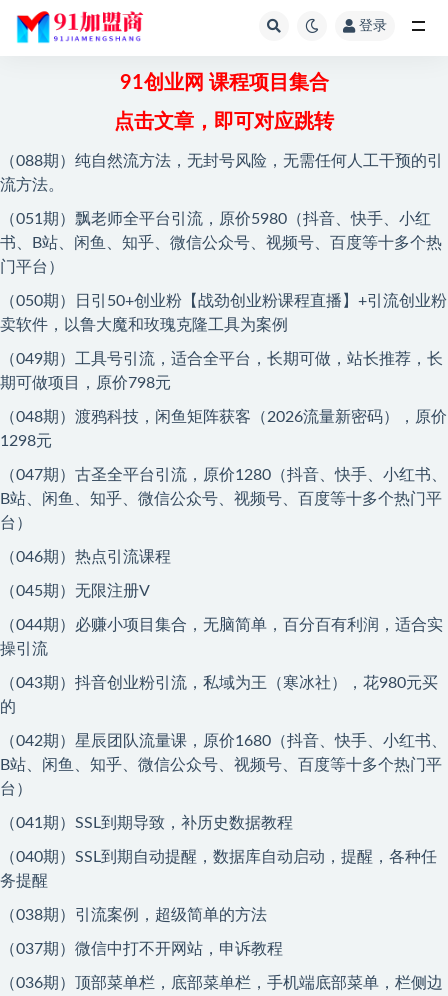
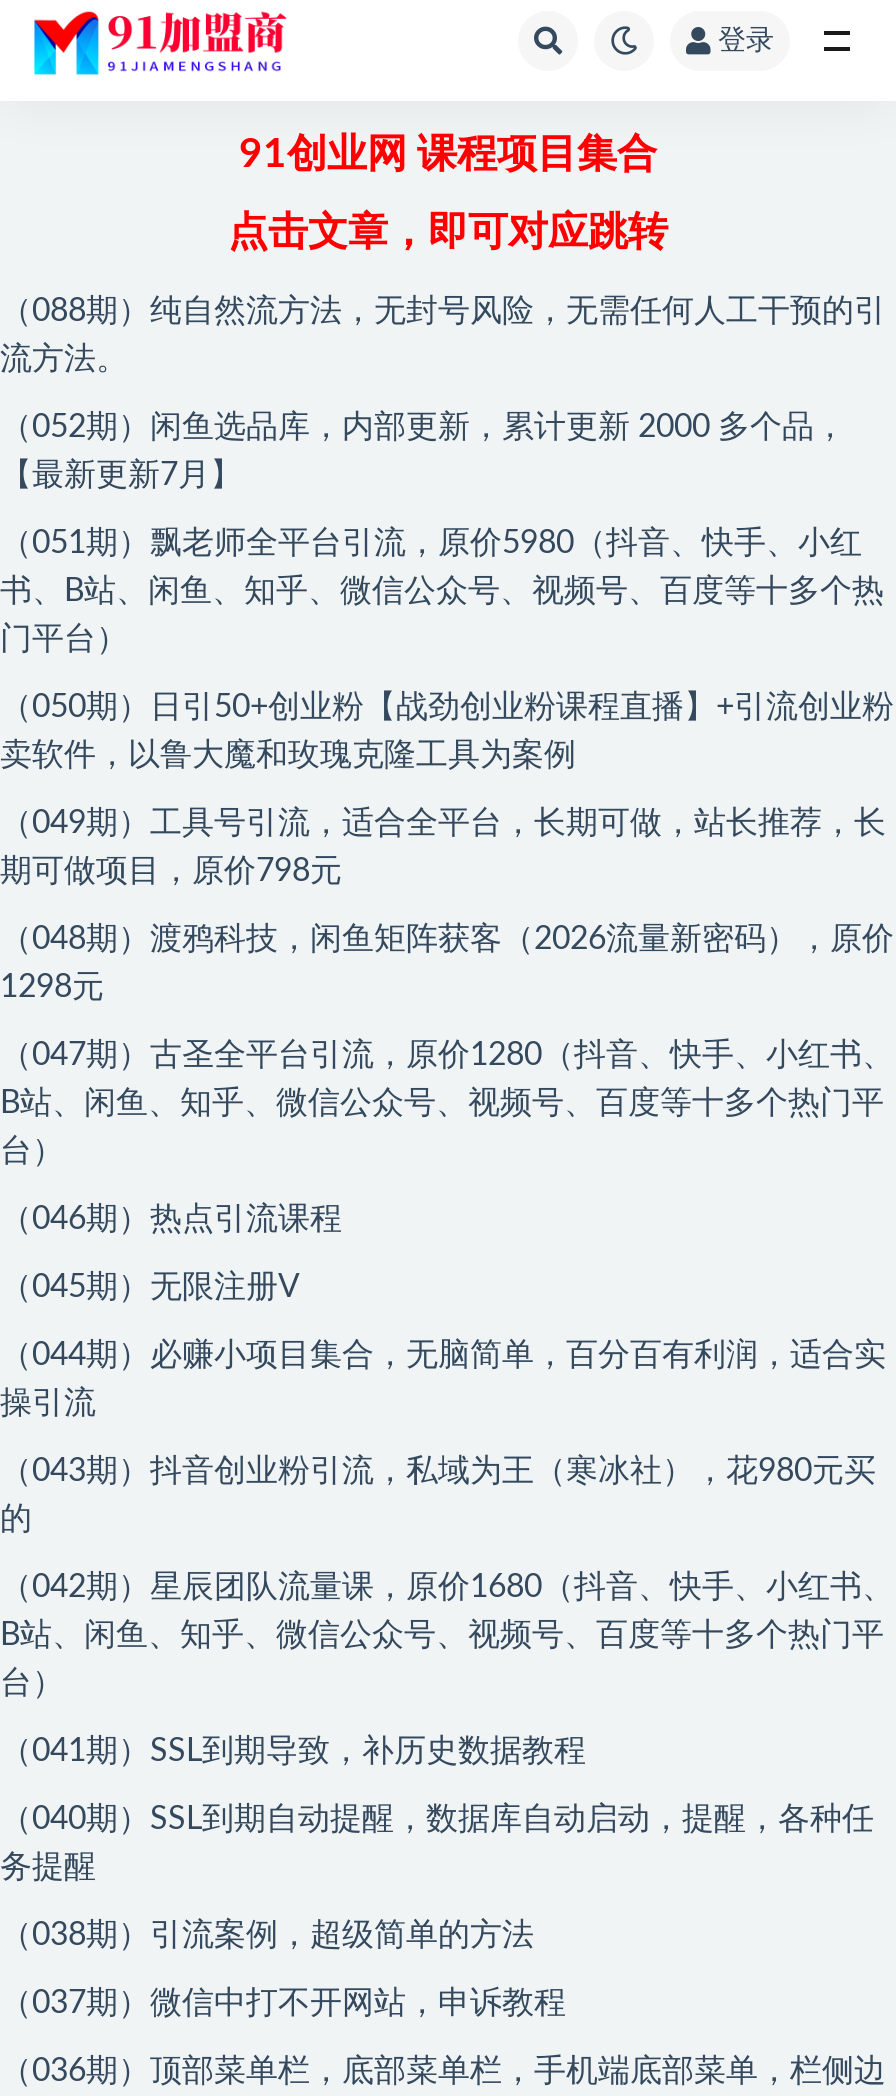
none -> [0,411,846,491] （052期）闲鱼选品库，内部更新，累计更新 2000 多个品， | 【最新更新7月】

